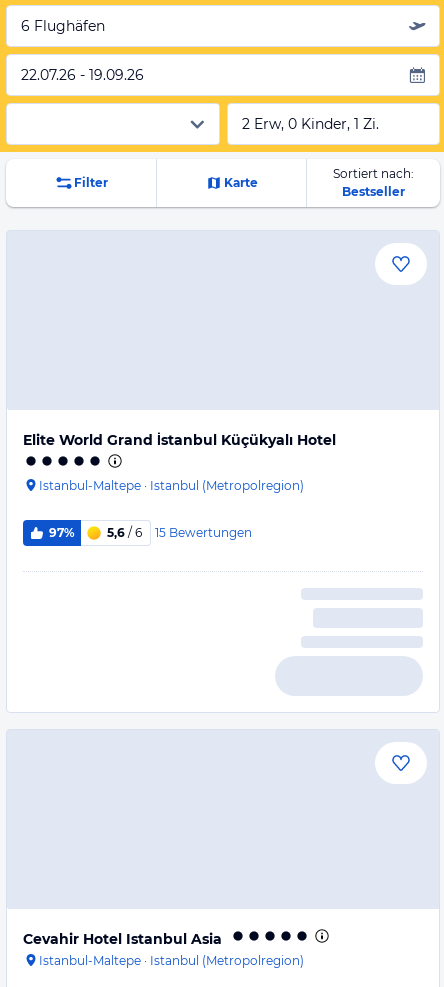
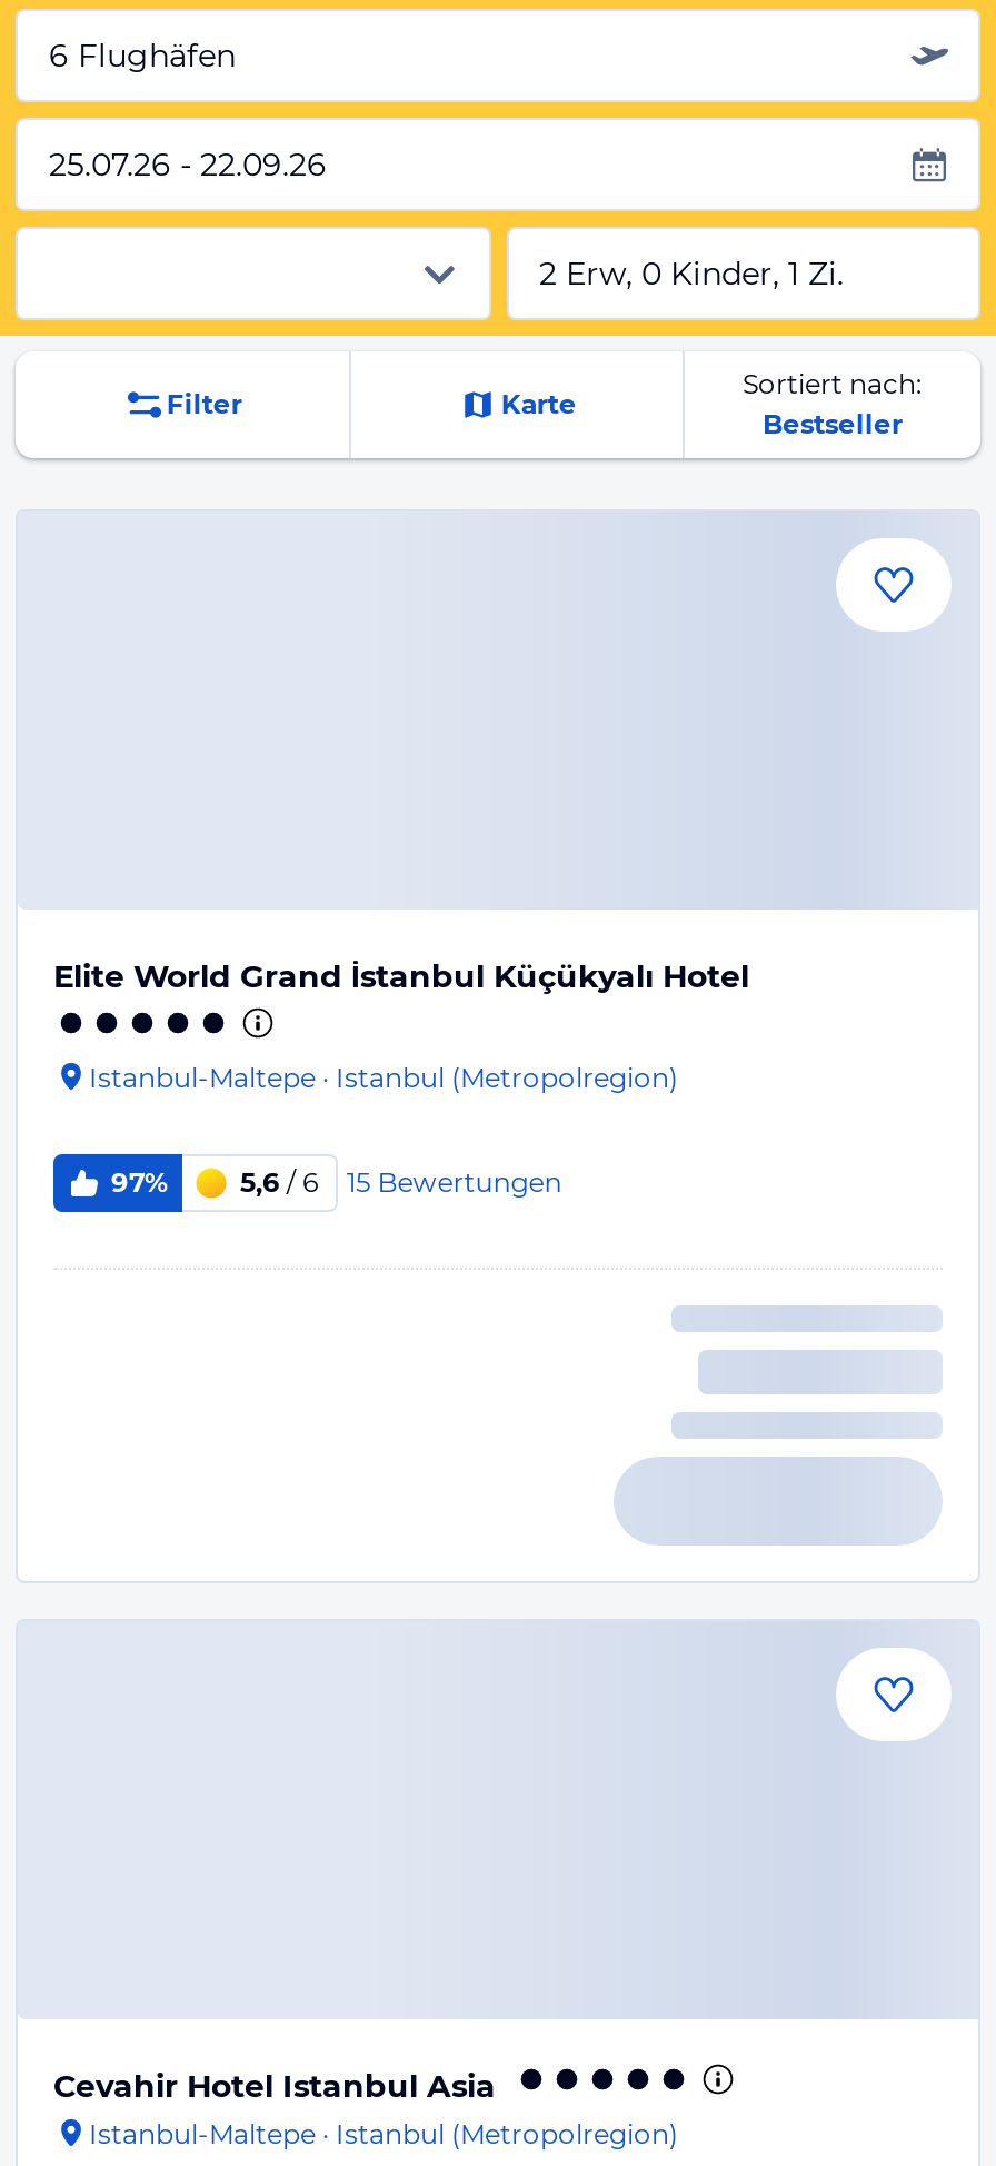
[21,66,144,84] 22.07.26 - 19.09.26 -> [49,145,327,185] 25.07.26 - 22.09.26

